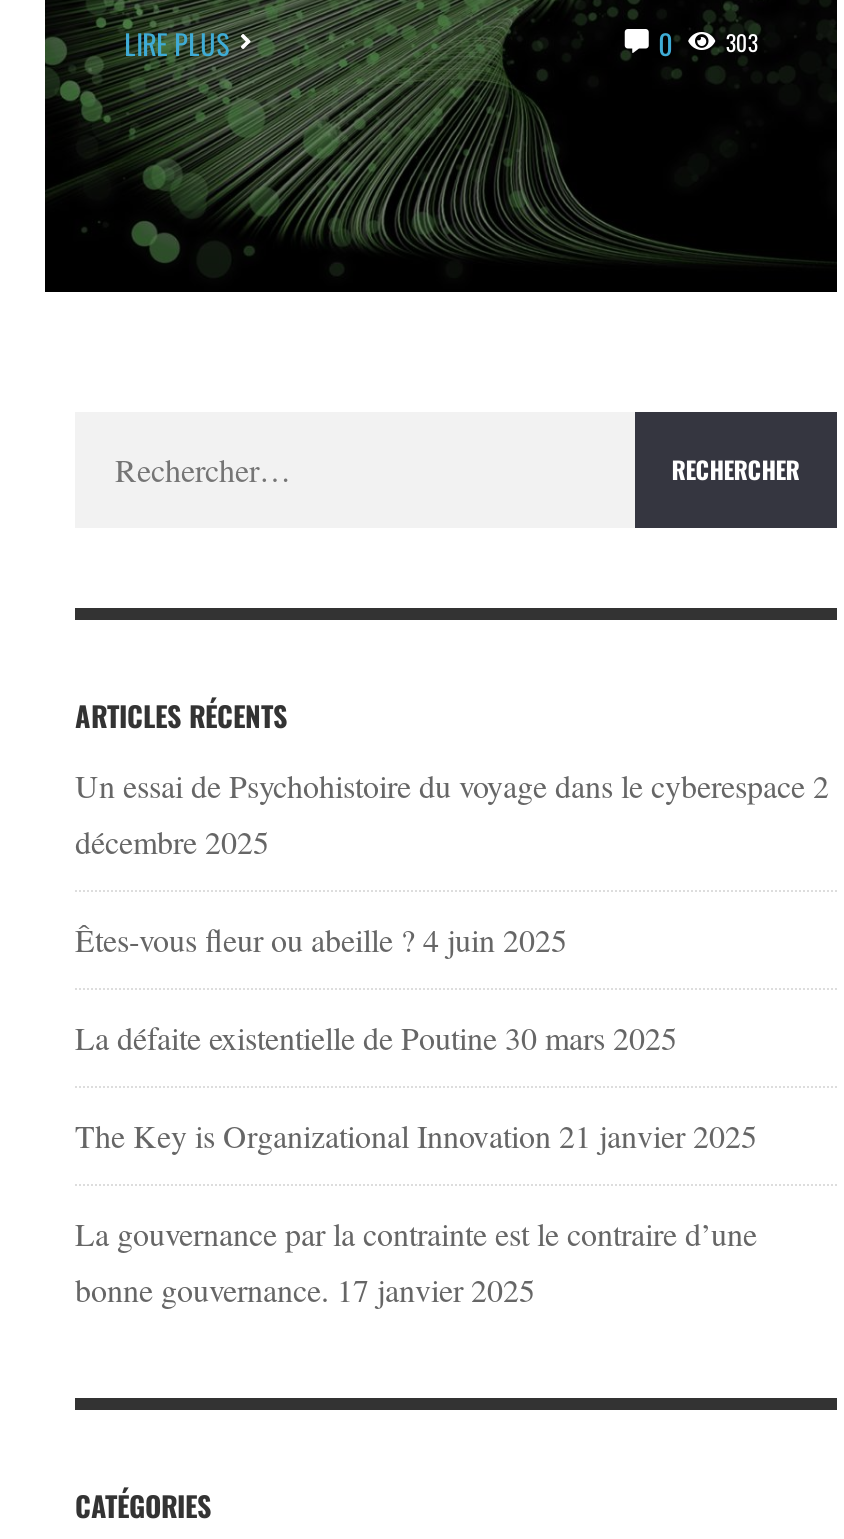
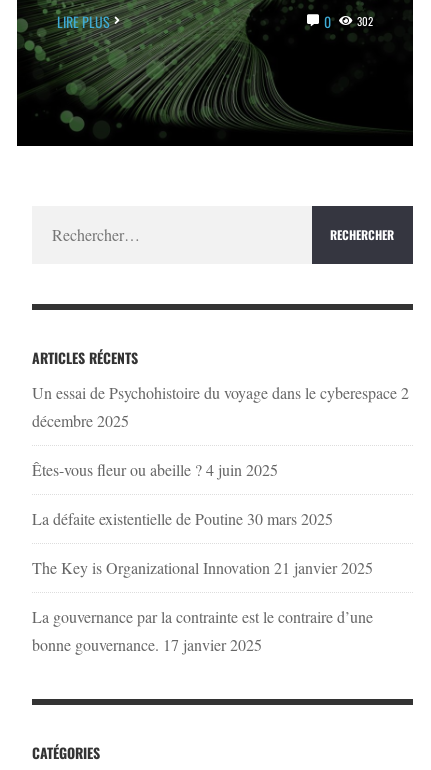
[658,21,758,63] 0 303 -> [324,11,373,32] 0 302

